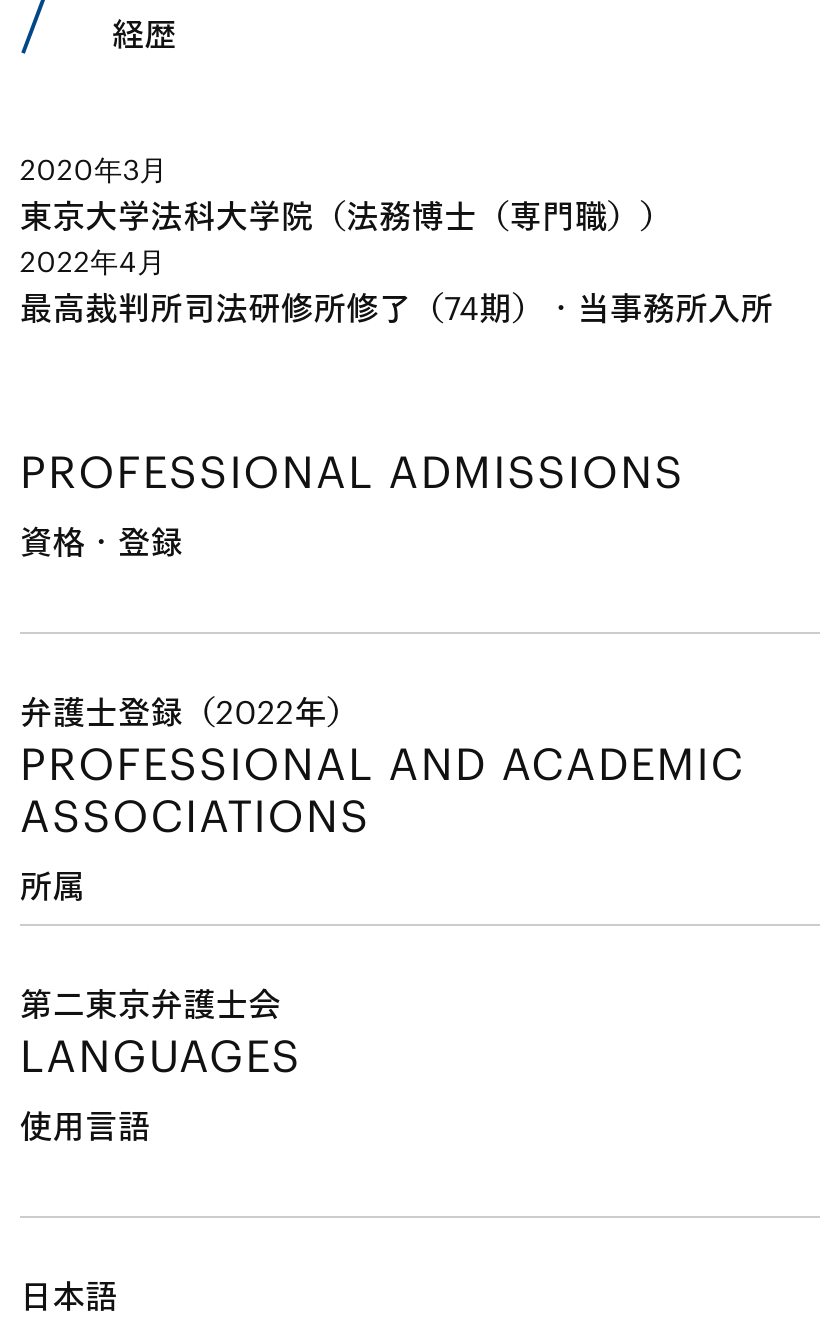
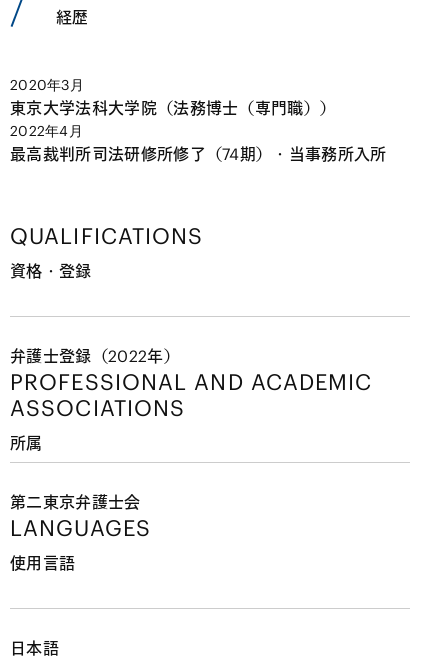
[20,445,685,501] PROFESSIONAL ADMISSIONS -> [10,222,203,250] QUALIFICATIONS

